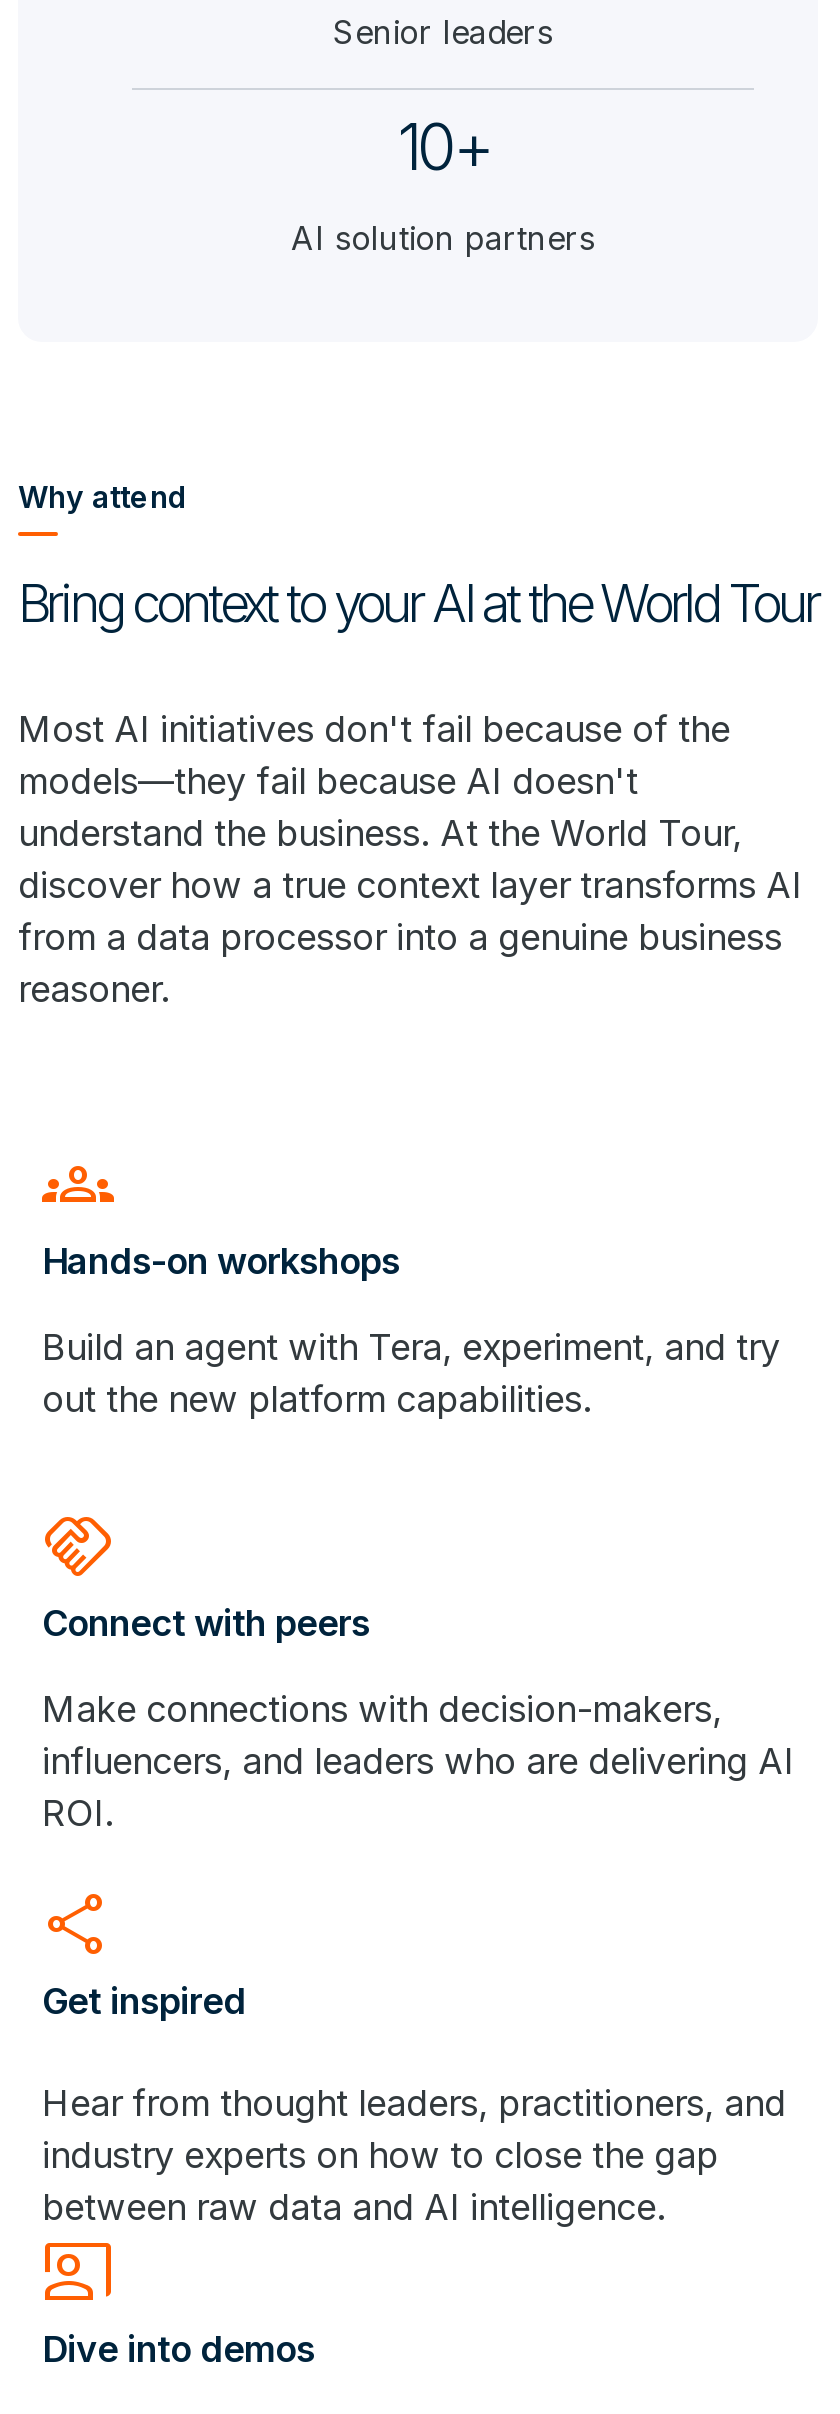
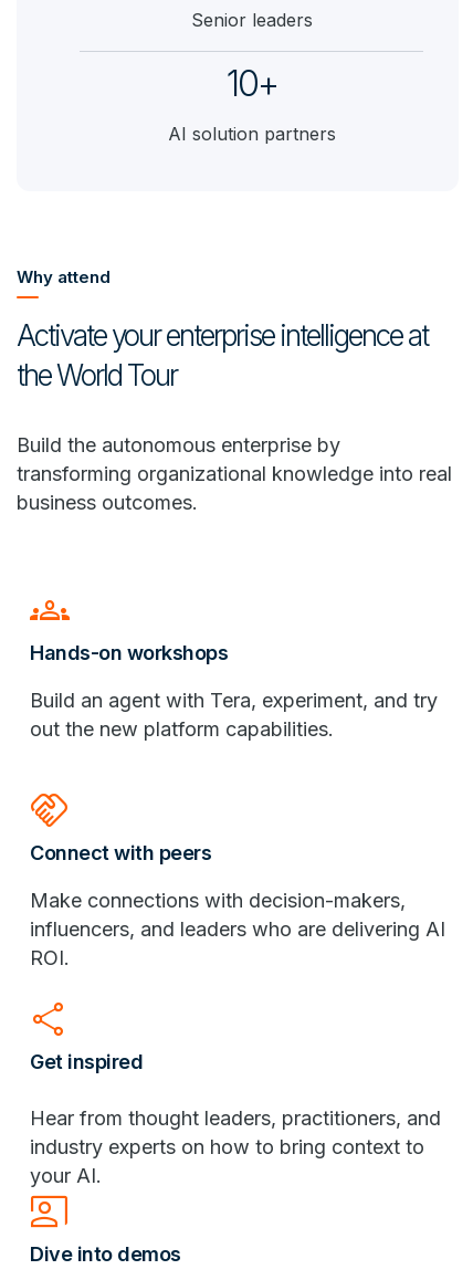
[18,572,818,634] Bring context to your AI at the World Tour -> [17,318,428,392] Activate your enterprise intelligence at | the World Tour
[18,708,802,1010] Most AI initiatives don't fail because of the | models—they fail because AI doesn't | understand the business. At the World Tour, | discover how a true context layer transforms AI | from a data processor into a genuine business | reasoner. -> [17,433,452,514] Build the autonomous enterprise by | transforming organizational knowledge into real | business outcomes.
[42,2134,718,2228] industry experts on how to close the gap | between raw data and AI intelligence. -> [30,1135,424,1187] industry experts on how to bring context to | your AI.

